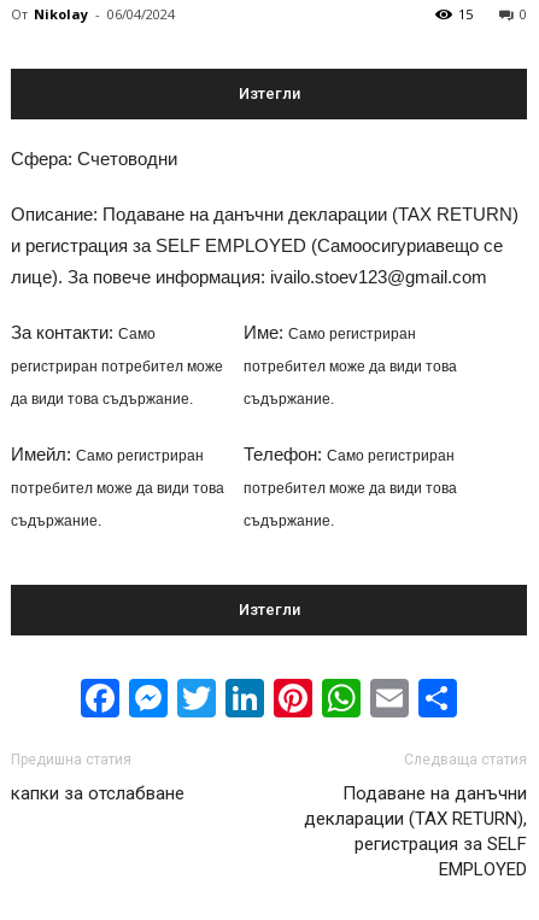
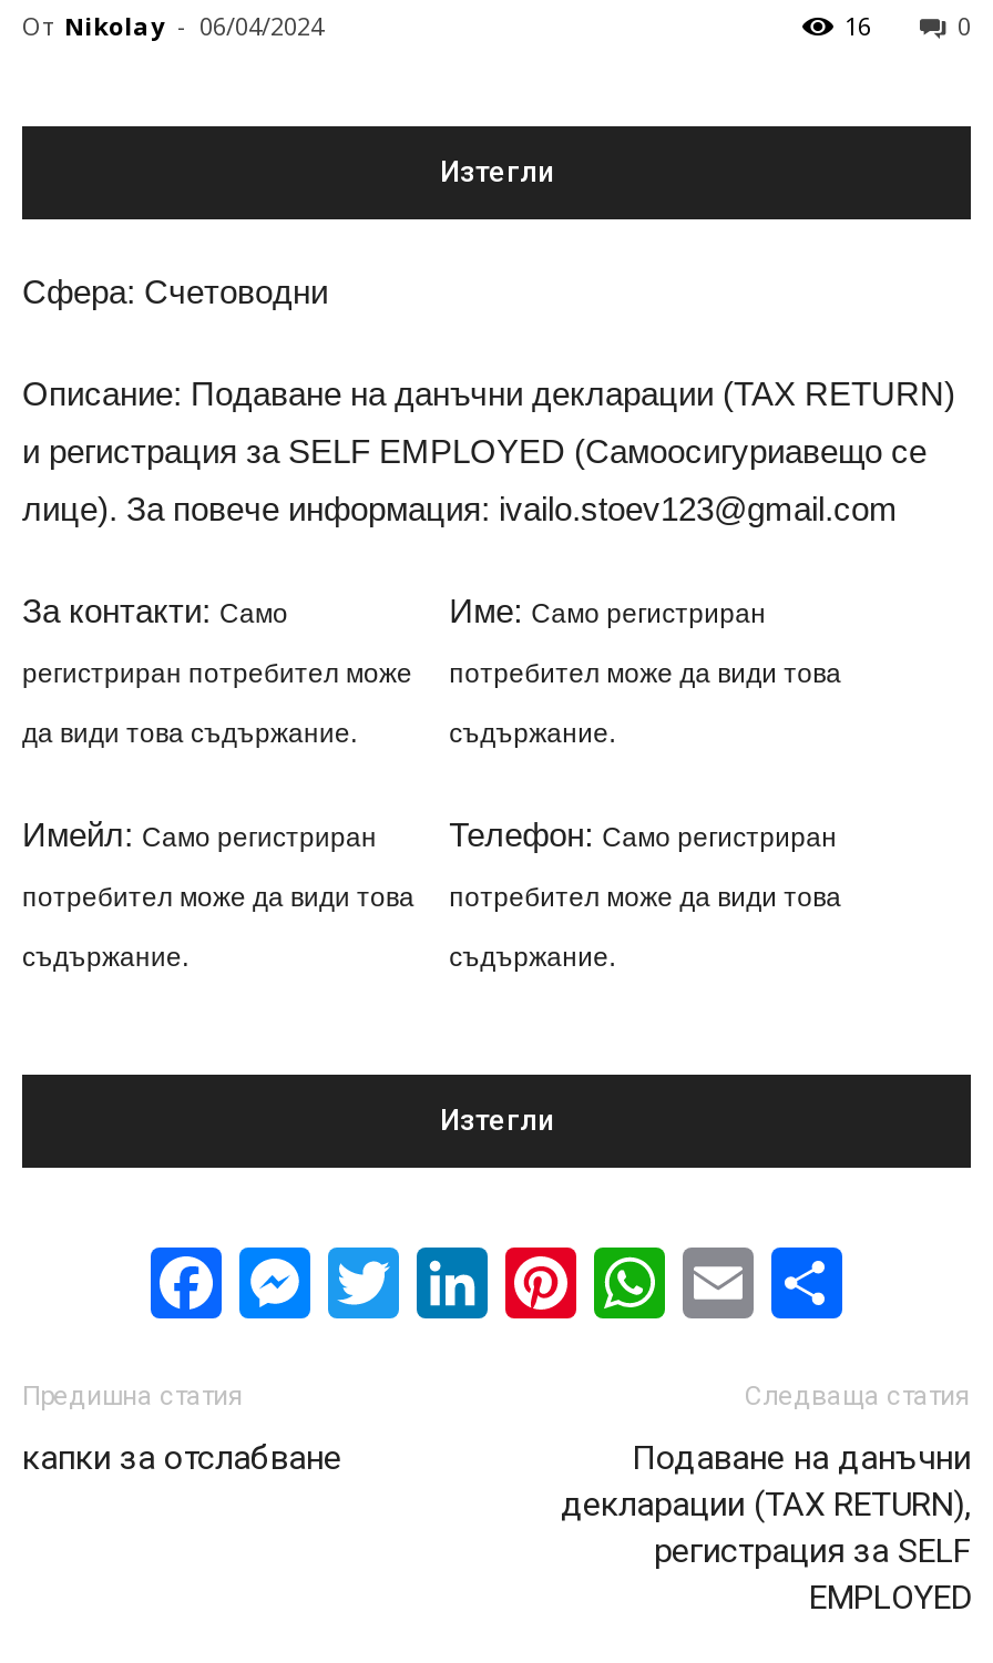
[458,5,473,23] 15 -> [844,9,871,42] 16

